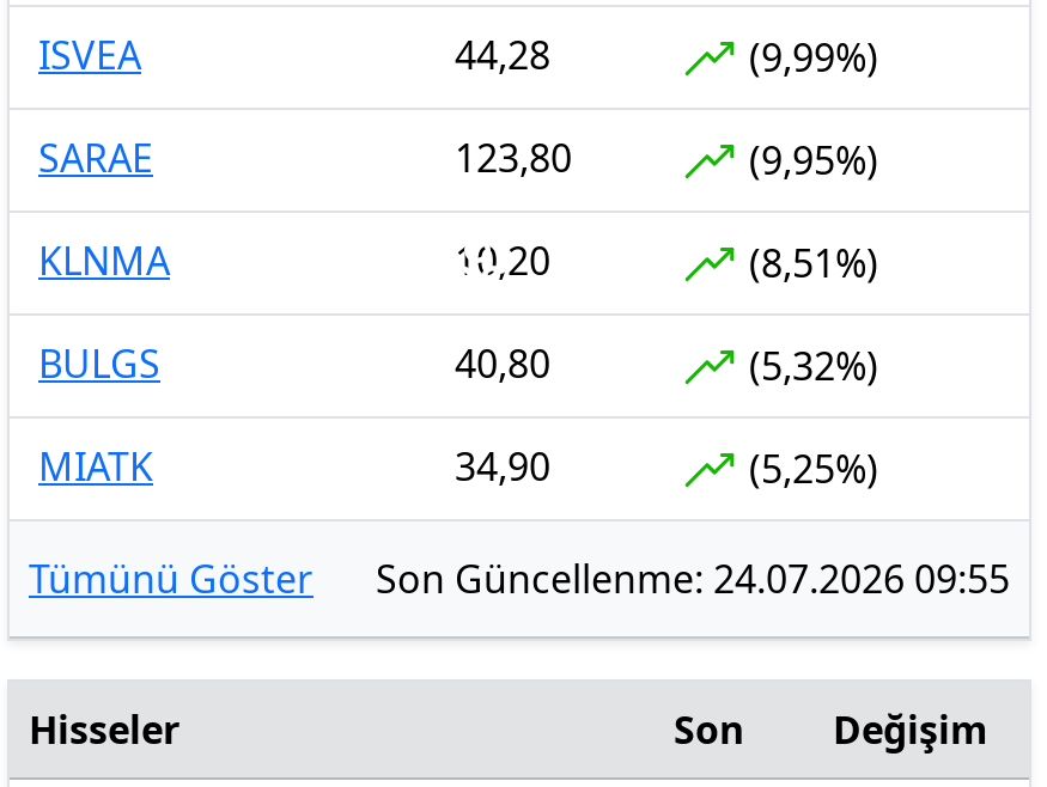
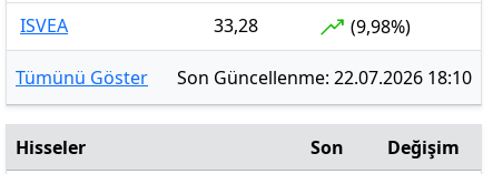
[38,28,878,495] 44,28 | (9,99%) | SARAE | 123,80 | (9,95%) | KLNMA | 10,20 | (8,51%) | BULGS | 40,80 | (5,32%) | MIATK | 34,90 | (5,25%) -> [214,13,411,39] 33,28 | (9,98%)
[376,552,1010,605] Son Güncellenme: 24.07.2026 09:55 -> [177,65,472,90] Son Güncellenme: 22.07.2026 18:10

